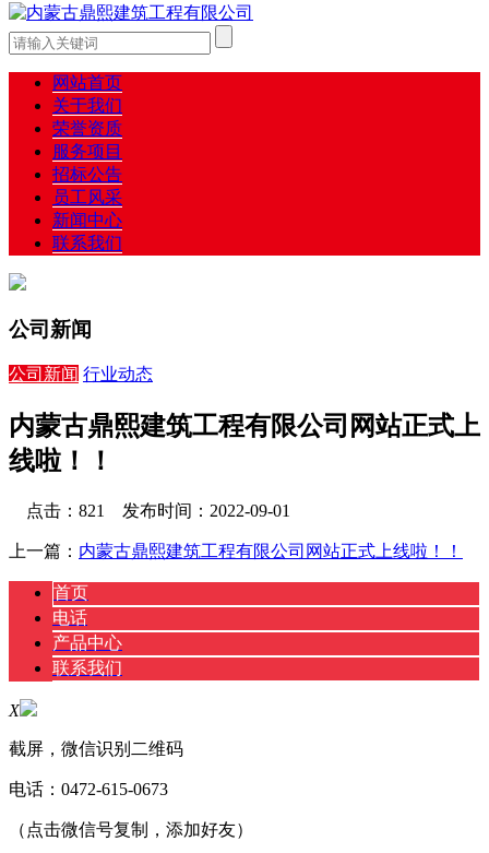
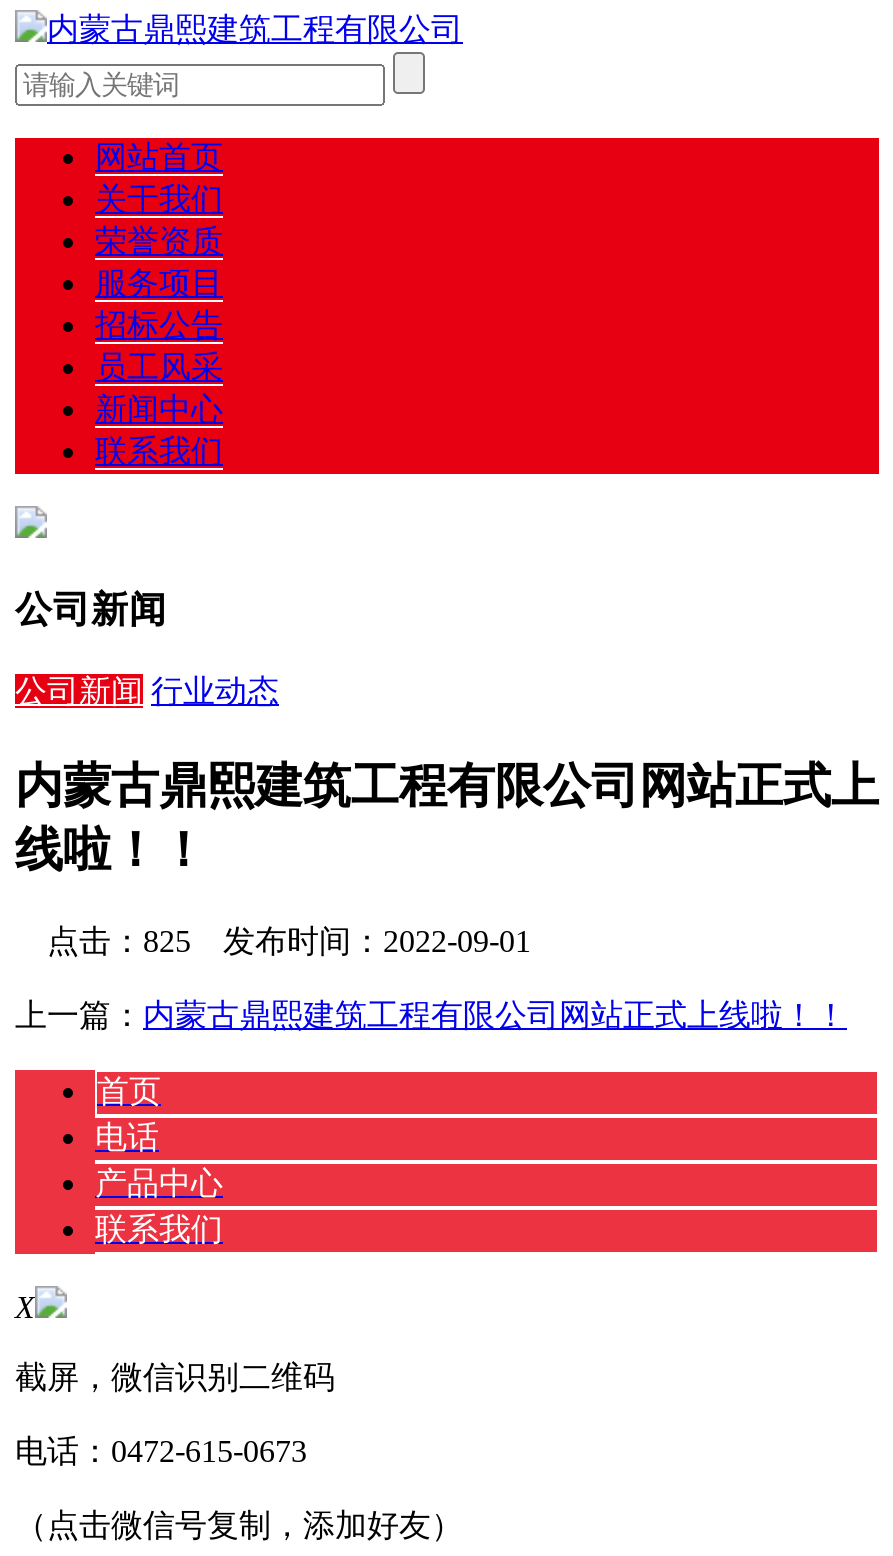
[9,502,290,520] 点击：821 发布时间：2022-09-01 -> [15,924,531,958] 点击：825 发布时间：2022-09-01

